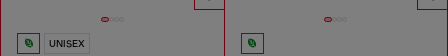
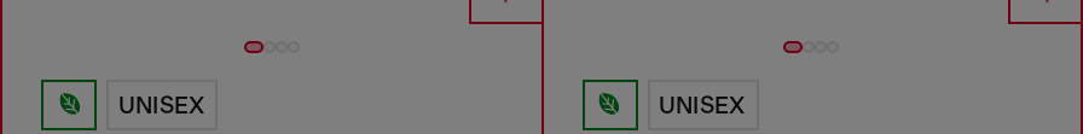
none -> [659,91,746,118] UNISEX

